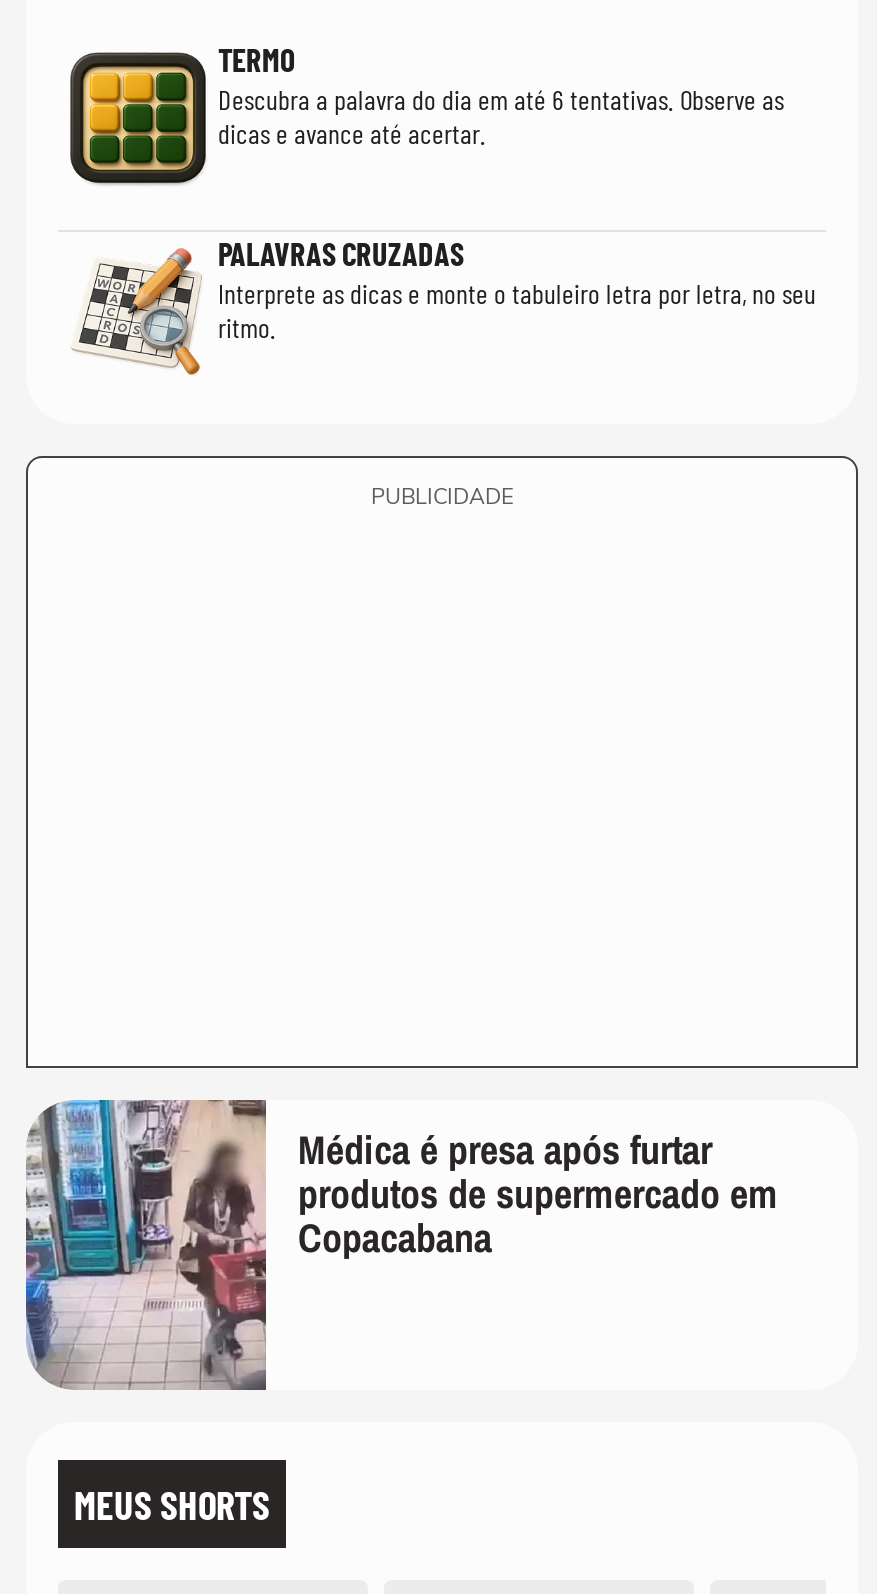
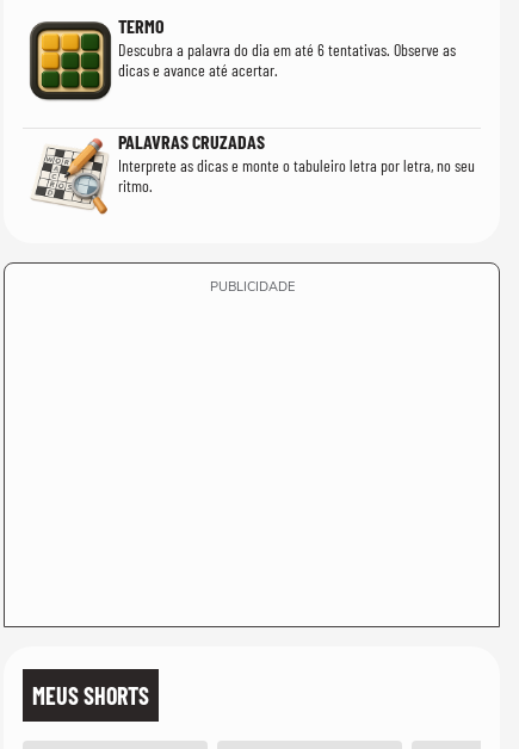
[24,1098,778,1390] [image] | Médica é presa após furtar | produtos de supermercado em | Copacabana -> none

